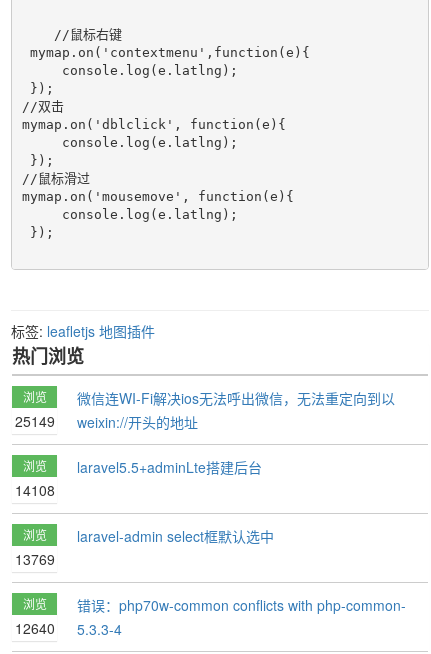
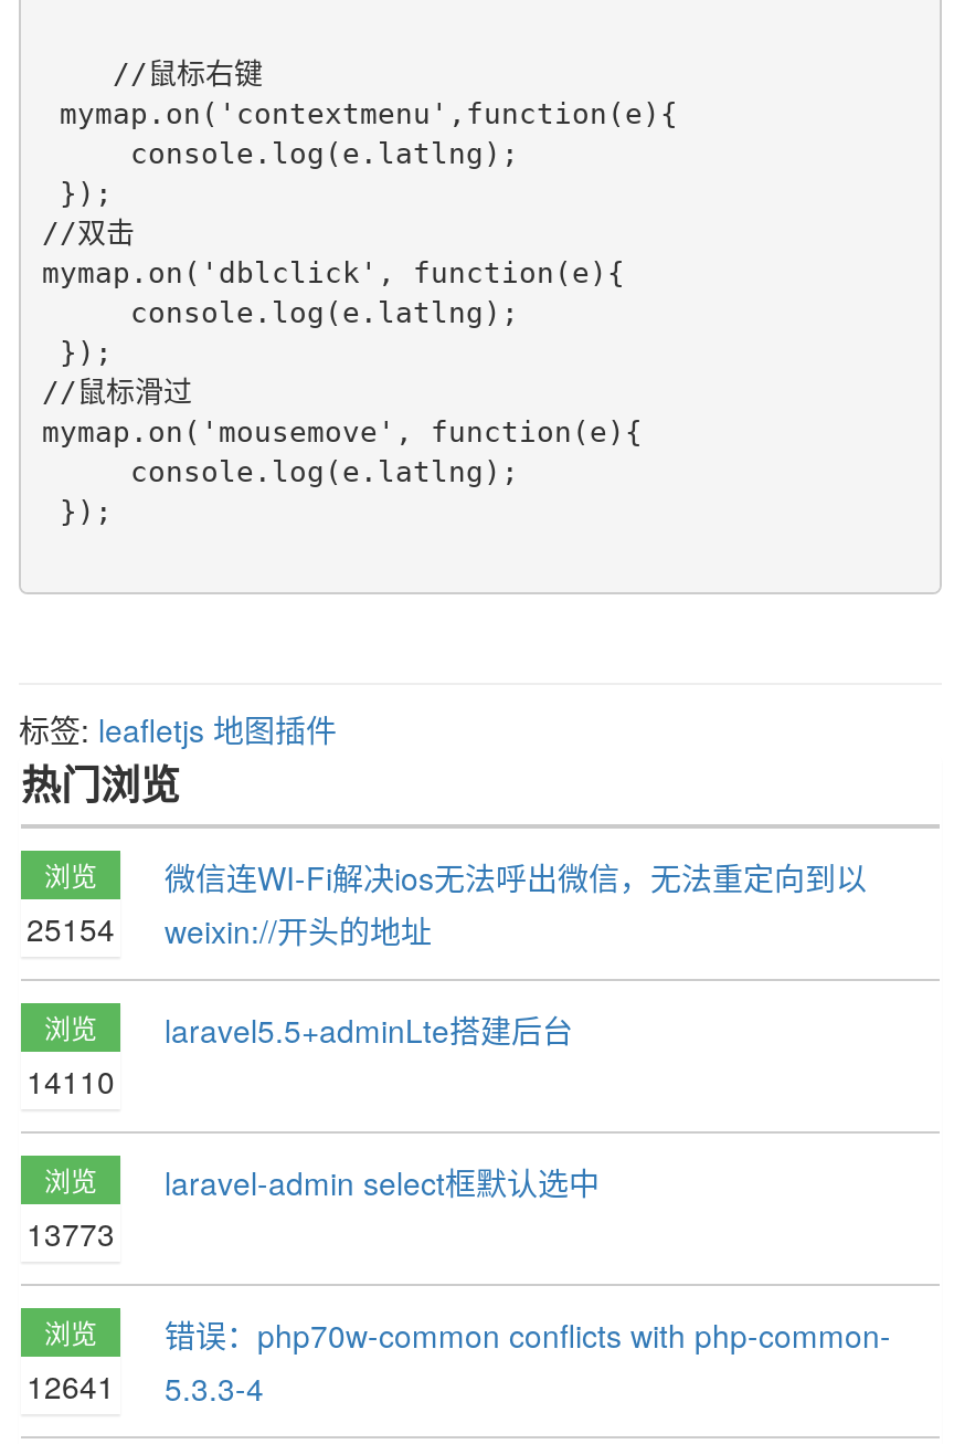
[14,411,198,432] 25149 weixin://开头的地址 -> [26,906,432,952] 25154 weixin://开头的地址
[14,480,54,500] 14108 -> [26,1058,115,1103] 14110
[14,549,54,569] 13769 -> [26,1211,115,1255] 13773
[14,618,122,639] 12640 5.3.3-4 -> [26,1363,264,1410] 12641 5.3.3-4

